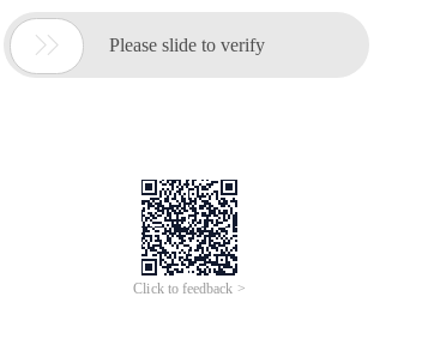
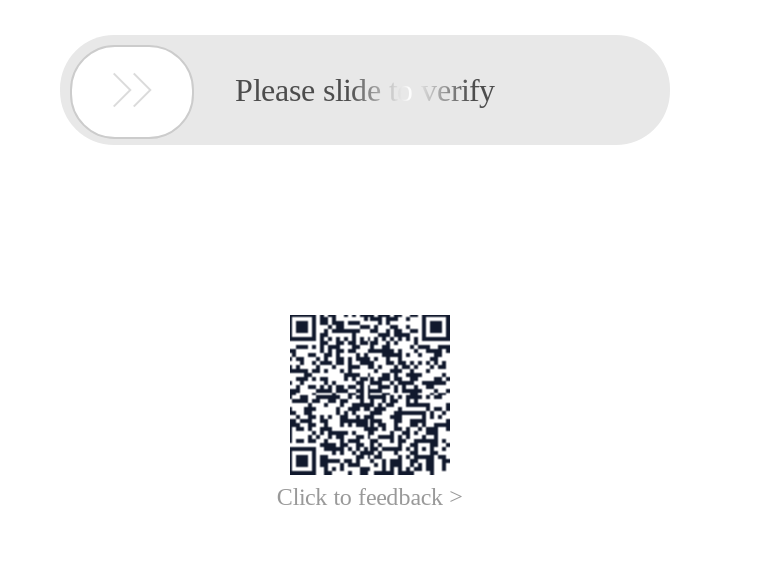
[140,178,239,277] [image] -> [288,313,452,477] [image]

